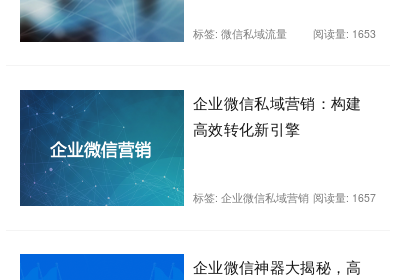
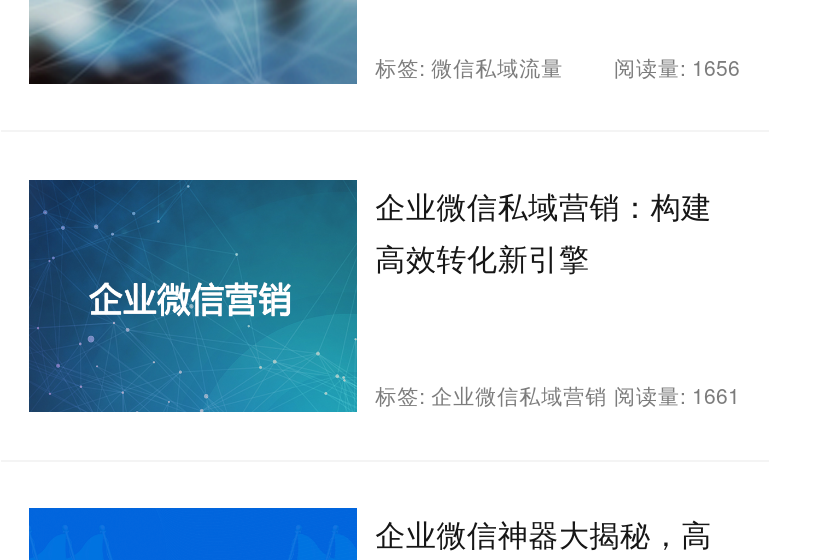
[193,26,375,41] 标签:微信私域流量 阅读量: 1653 -> [375,52,740,82] 标签:微信私域流量 阅读量: 1656
[193,190,375,205] 标签:企业微信私域营销 阅读量: 1657 -> [375,381,740,411] 标签:企业微信私域营销 阅读量: 1661

